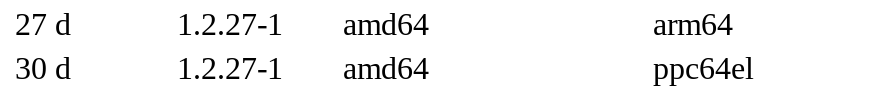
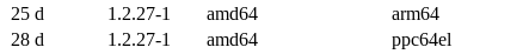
[15,7,71,41] 27 d -> [11,4,44,24] 25 d
[15,51,71,85] 30 d -> [11,30,44,50] 28 d

